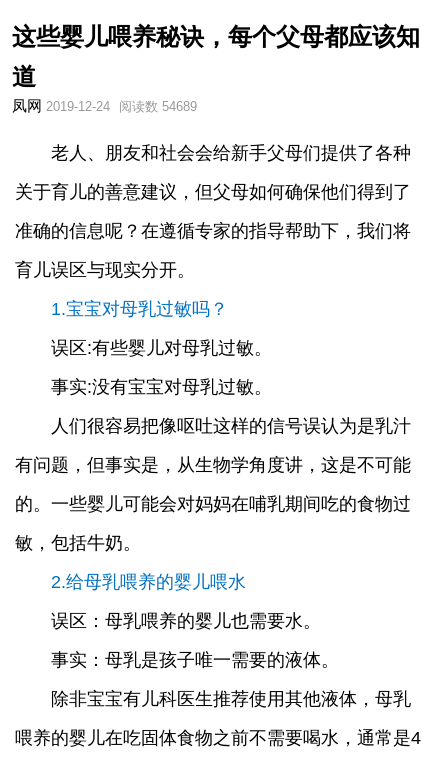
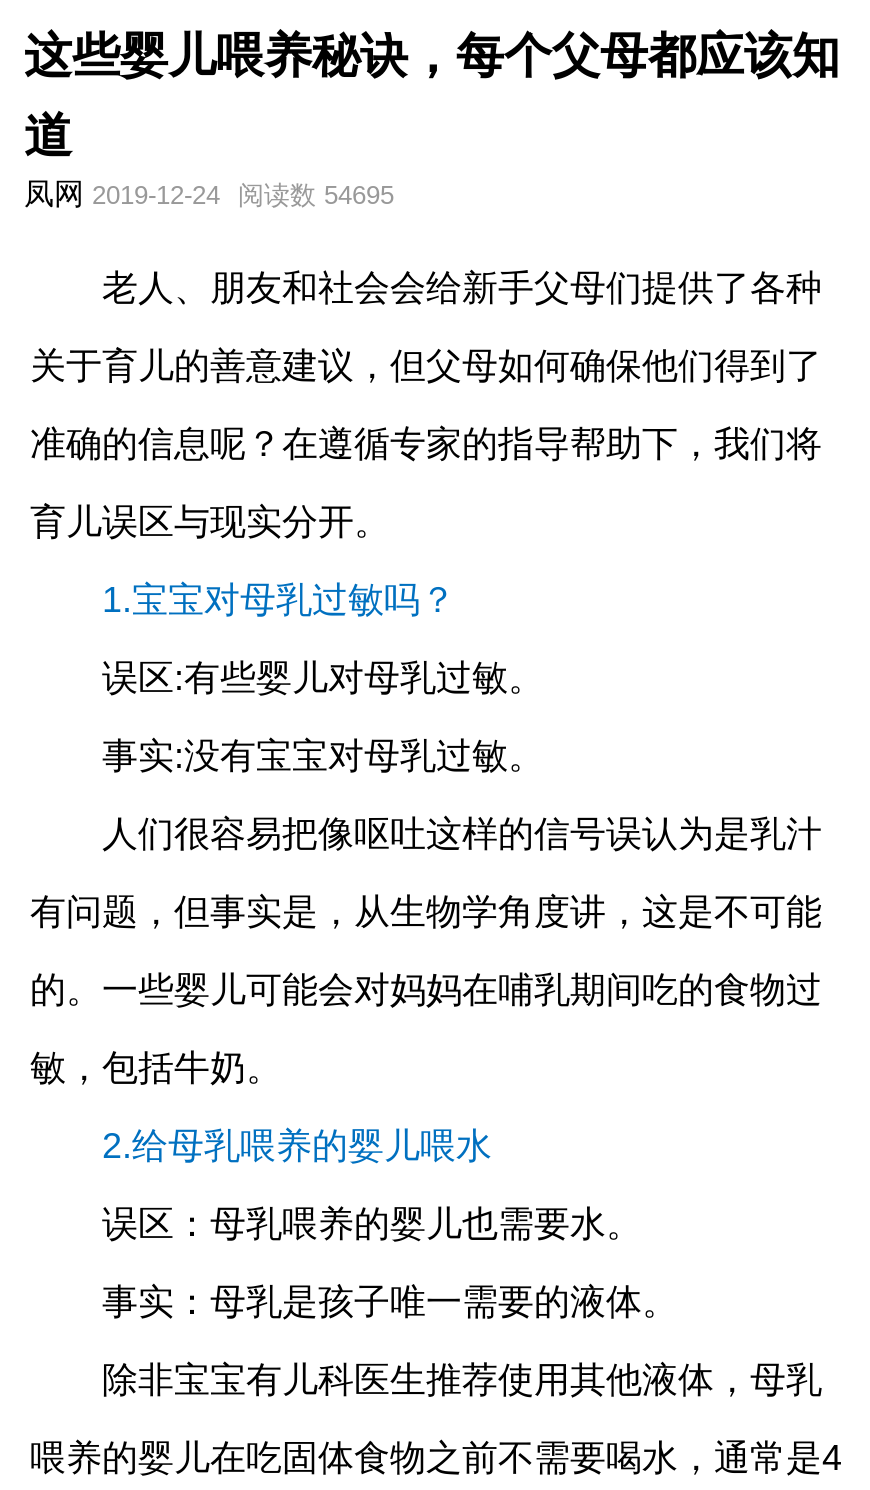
[12,97,197,114] 凤网 2019-12-24 阅读数 54689 -> [24,176,394,210] 凤网 2019-12-24 阅读数 54695

